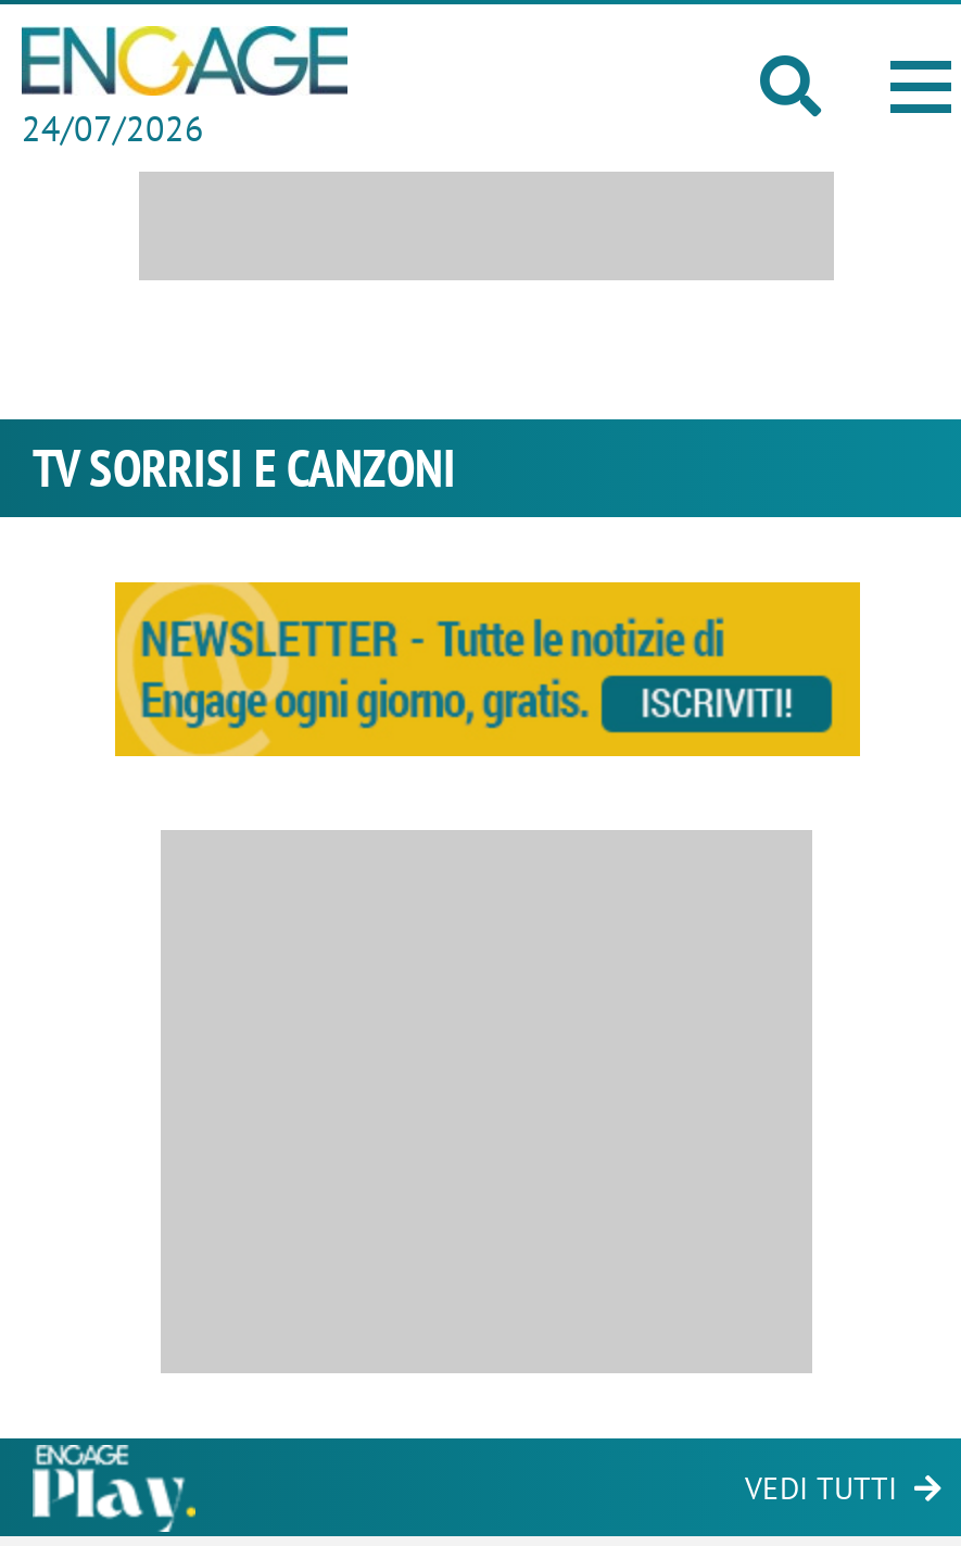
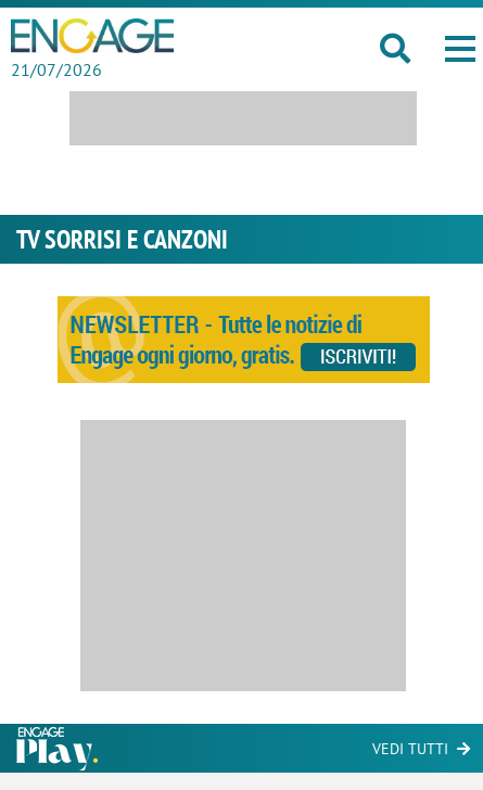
[22,106,204,149] 24/07/2026 -> [11,58,102,80] 21/07/2026

